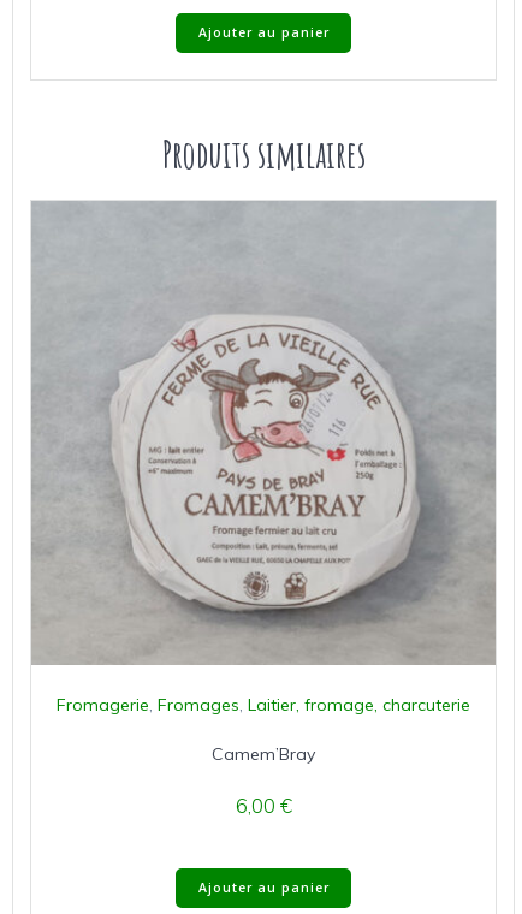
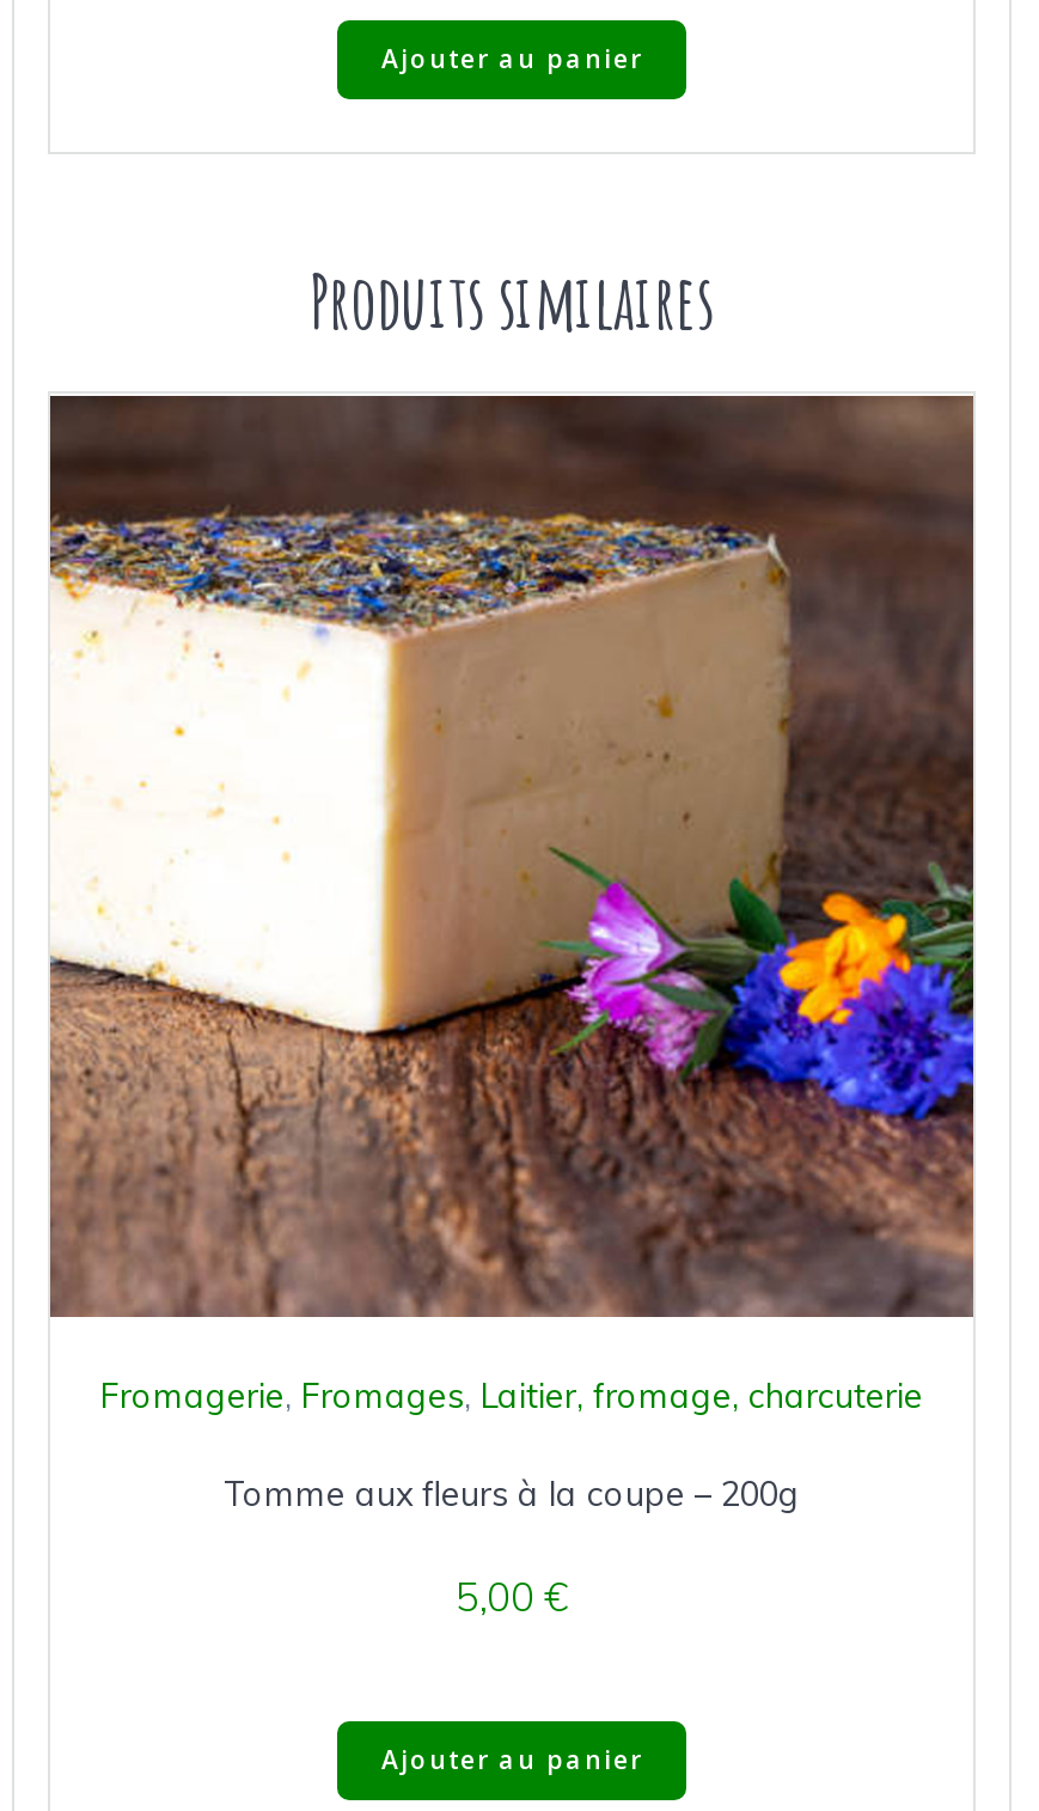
[31,203,497,665] [image] -> [50,396,976,1317] [image]
[212,743,315,765] Camem’Bray -> [224,1473,800,1516] Tomme aux fleurs à la coupe – 200g
[235,792,292,817] 6,00 € -> [456,1570,568,1620] 5,00 €

